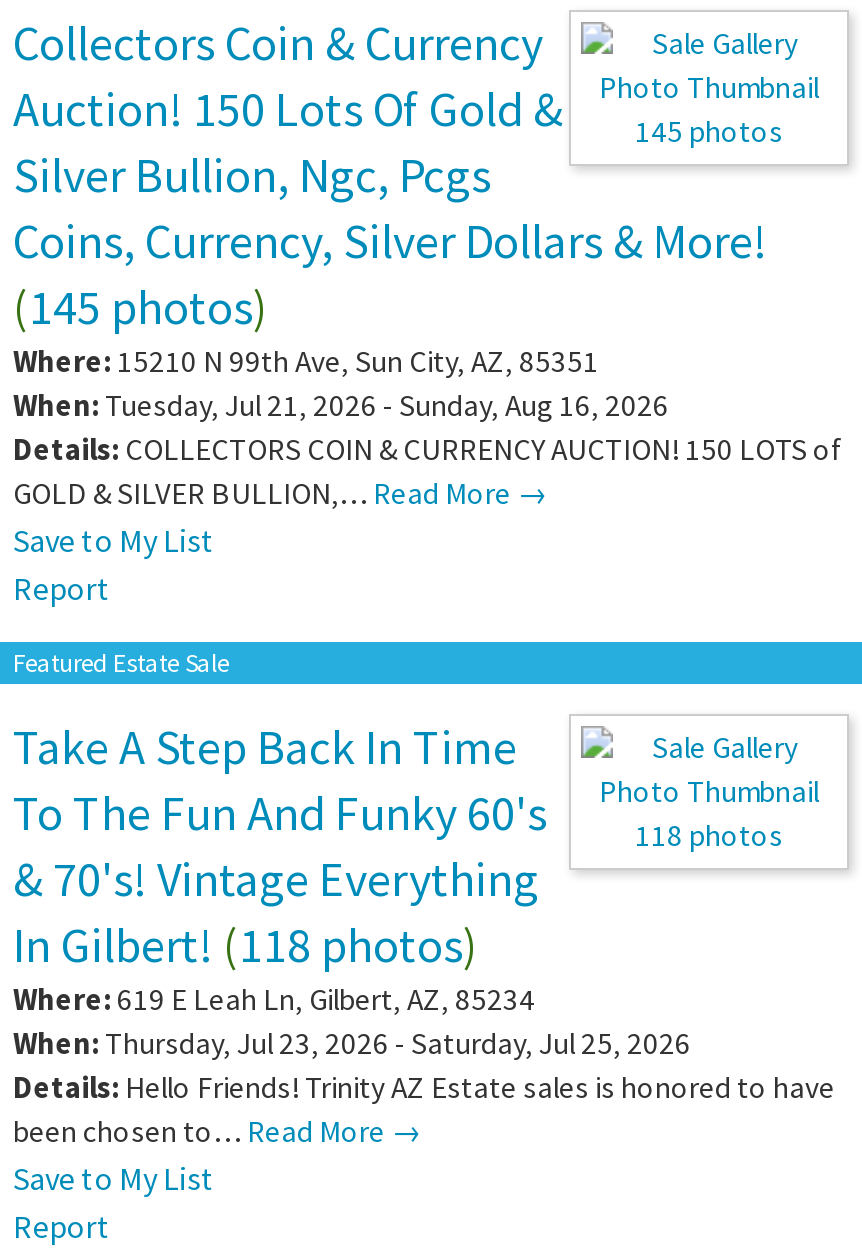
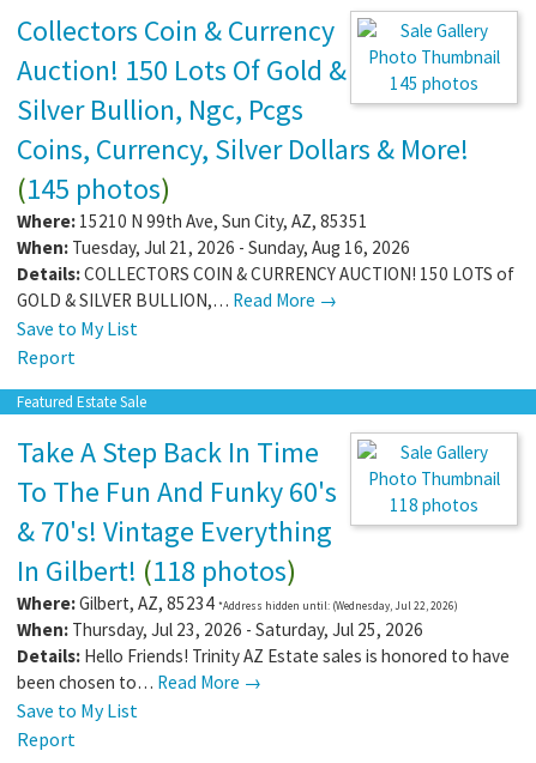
[13,980,535,1018] Where: 619 E Leah Ln, Gilbert, AZ, 85234 -> [17,591,458,614] Where: Gilbert, AZ, 85234 *Address hidden until: (Wednesday, Jul 22, 2026)

